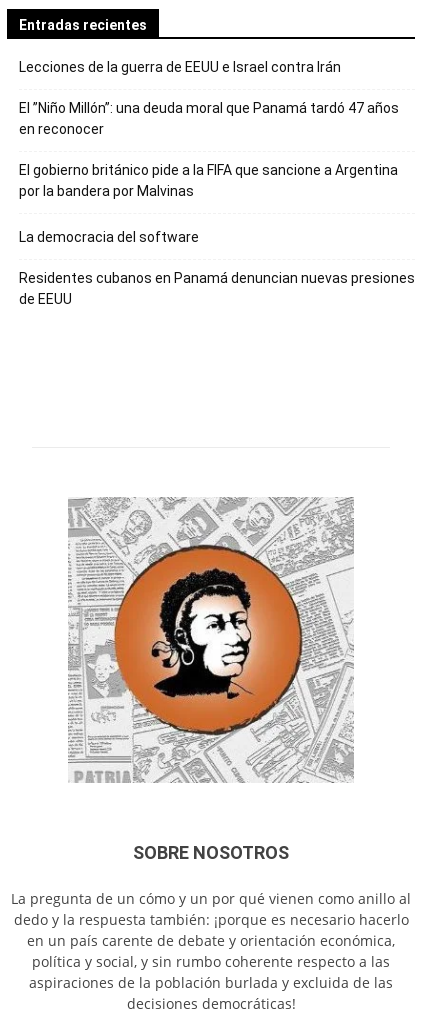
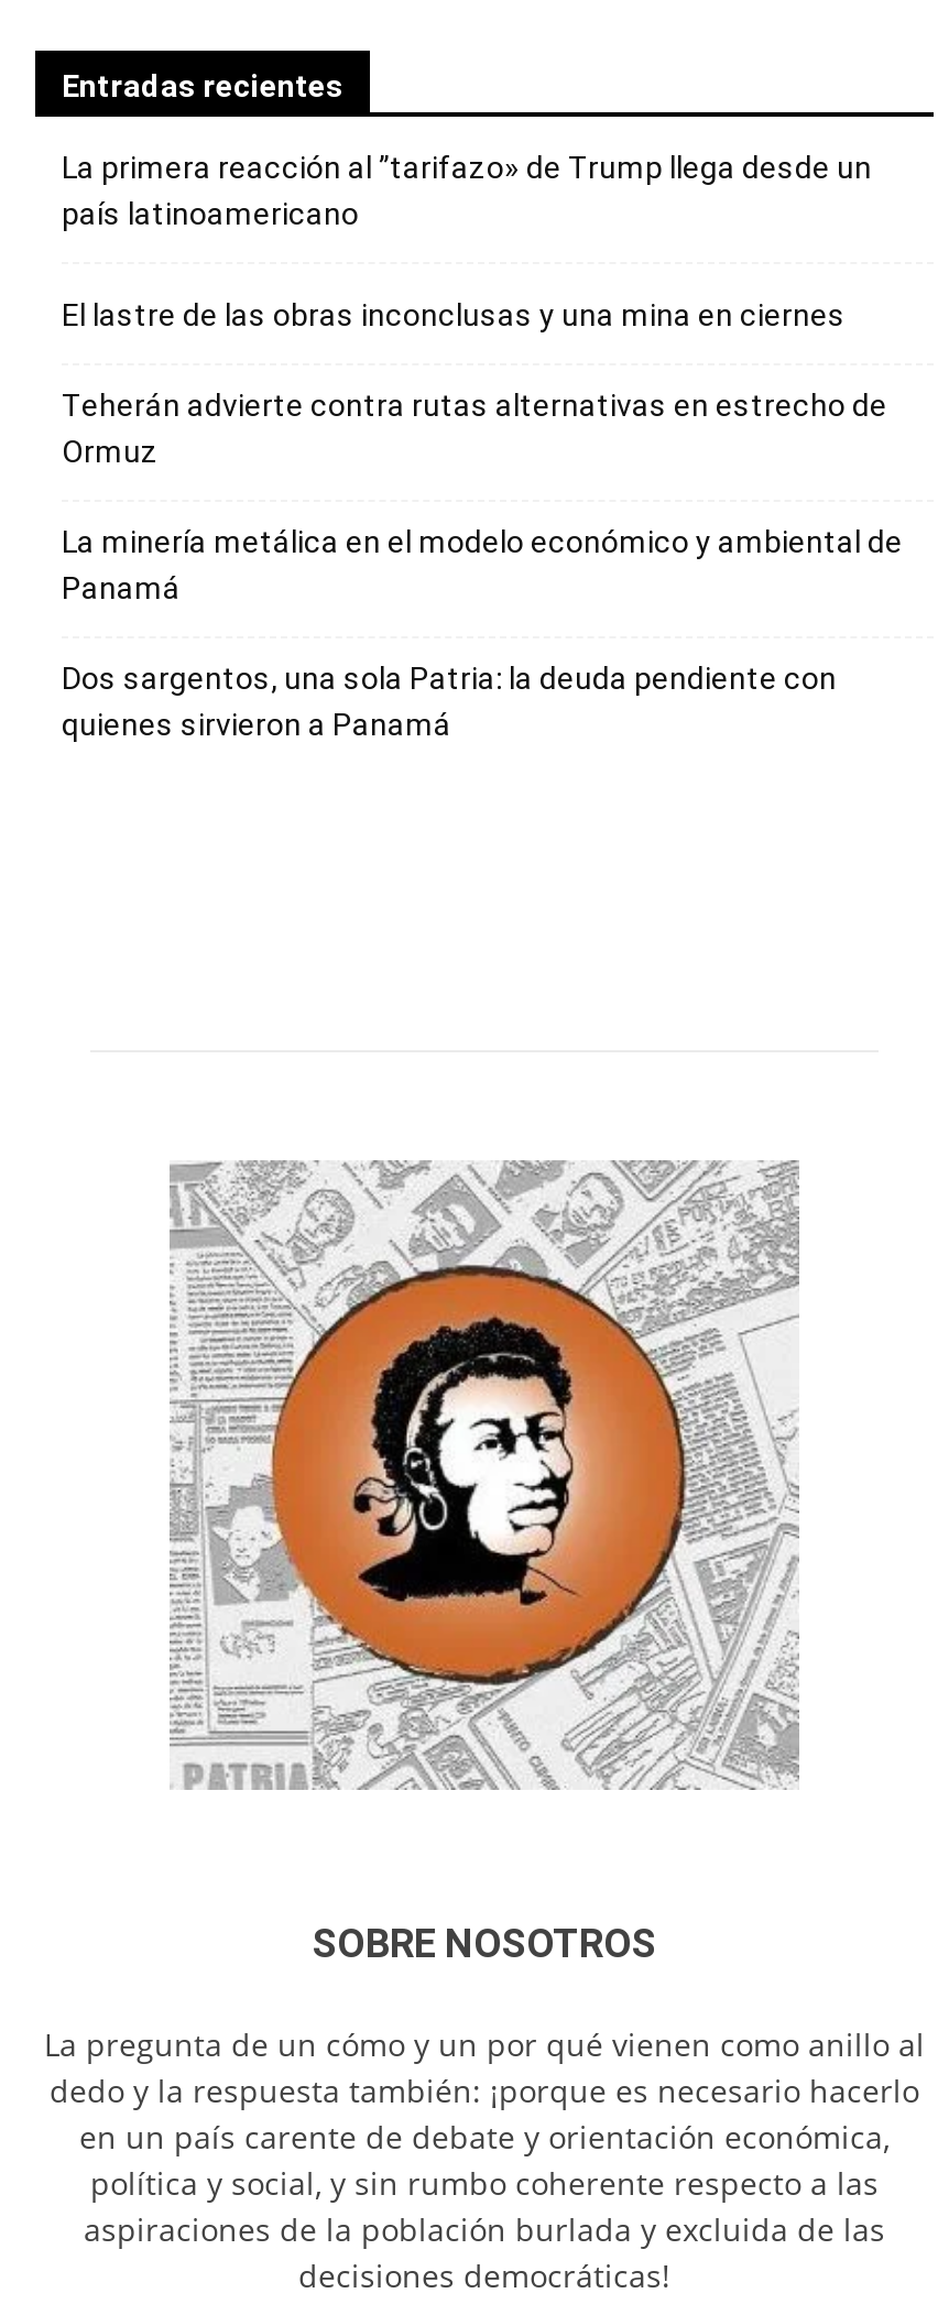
[19,59,341,75] Lecciones de la guerra de EEUU e Israel contra Irán -> [62,151,872,232] La primera reacción al ”tarifazo» de Trump llega desde un | país latinoamericano
[19,100,399,137] El ”Niño Millón”: una deuda moral que Panamá tardó 47 años | en reconocer -> [62,298,846,333] El lastre de las obras inconclusas y una mina en ciernes
[19,162,398,199] El gobierno británico pide a la FIFA que sancione a Argentina | por la bandera por Malvinas -> [62,388,887,470] Teherán advierte contra rutas alternativas en estrecho de | Ormuz
[19,229,199,245] La democracia del software -> [62,525,903,606] La minería metálica en el modelo económico y ambiental de | Panamá
[19,270,415,307] Residentes cubanos en Panamá denuncian nuevas presiones | de EEUU -> [62,661,837,743] Dos sargentos, una sola Patria: la deuda pendiente con | quienes sirvieron a Panamá

